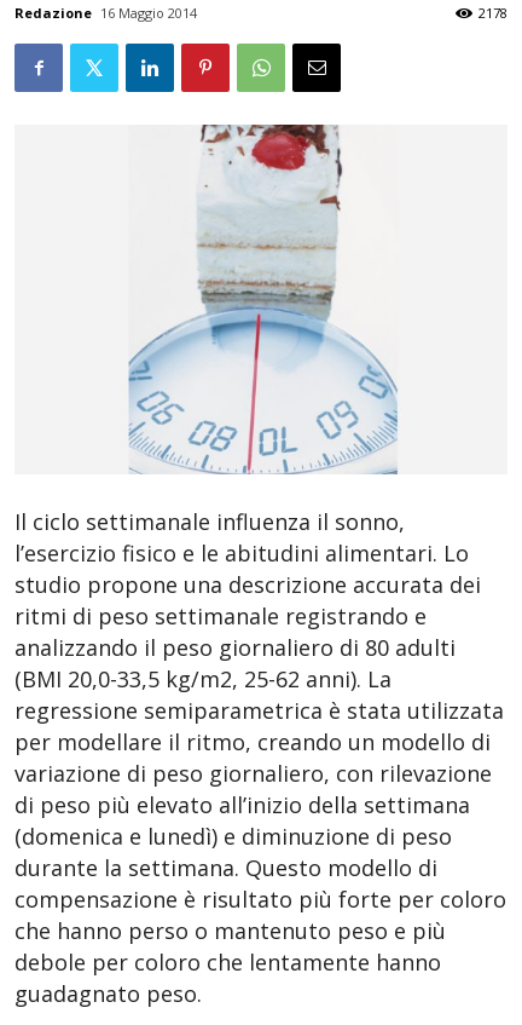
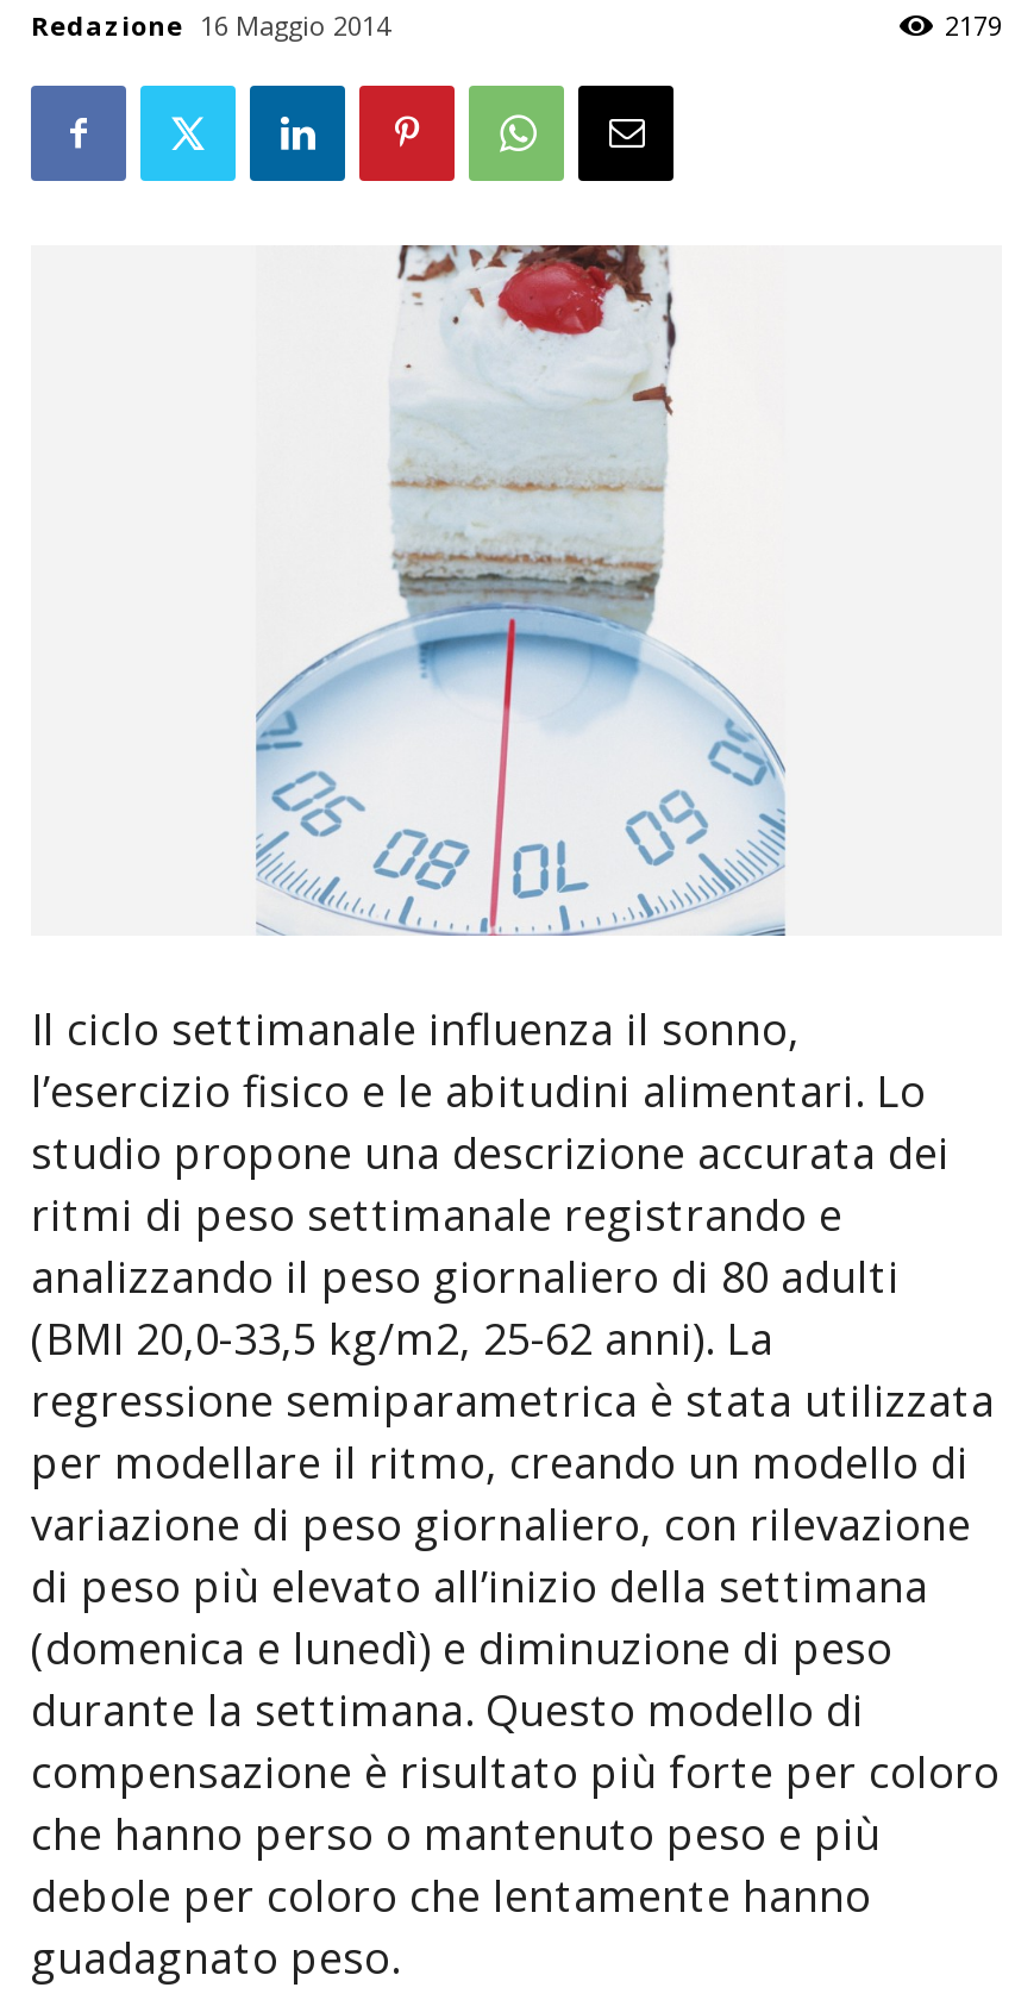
[478,4,507,22] 2178 -> [945,7,1002,43] 2179

